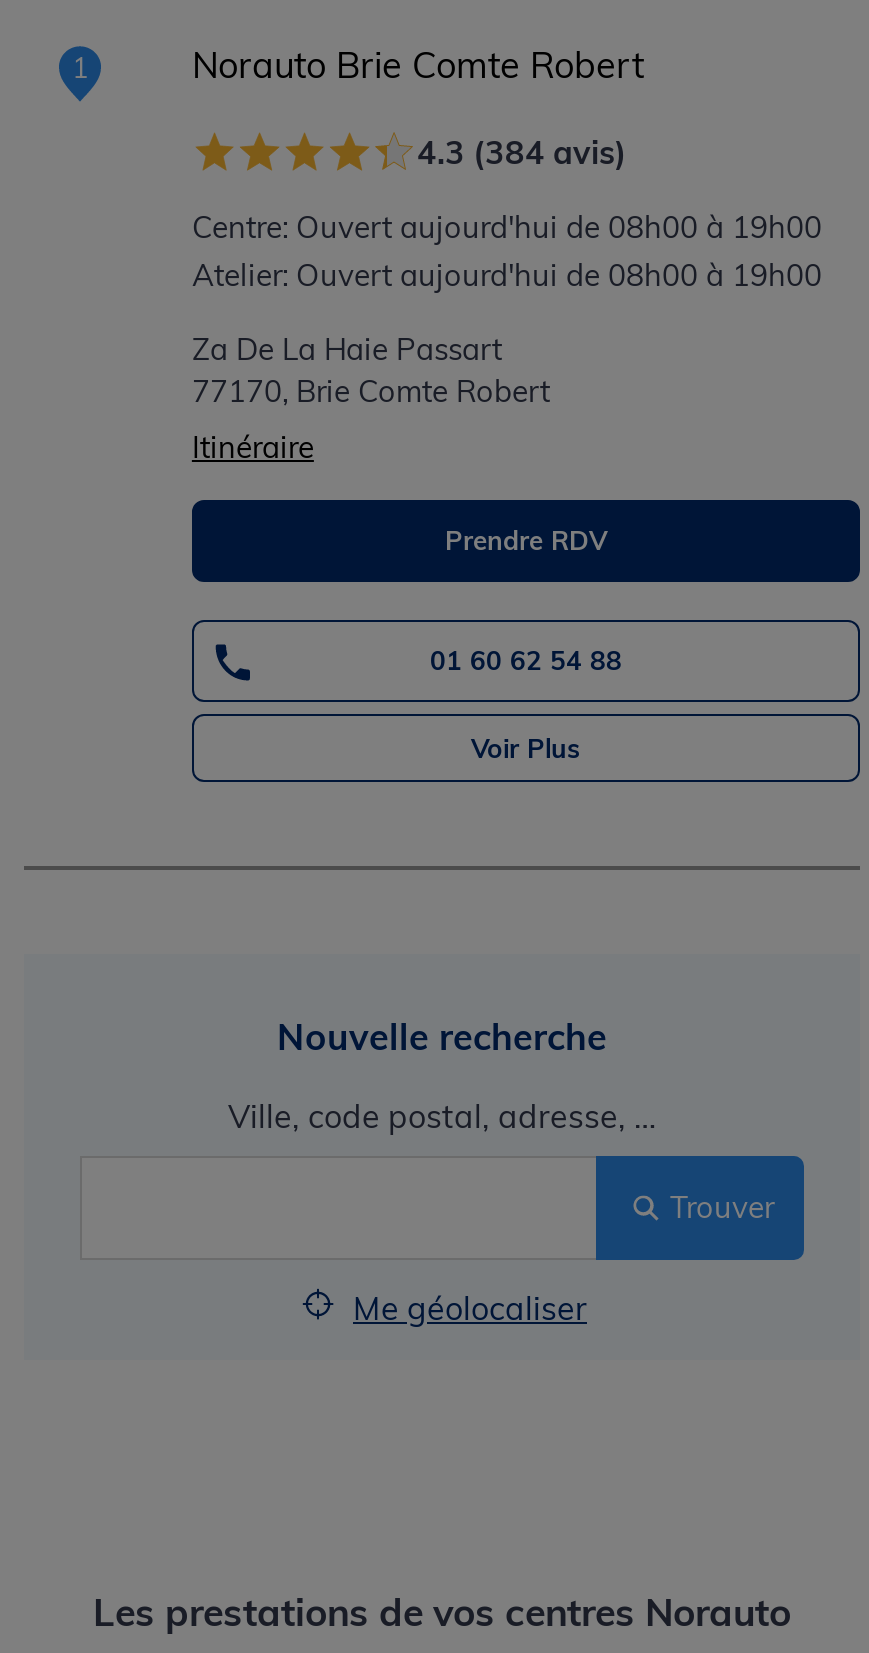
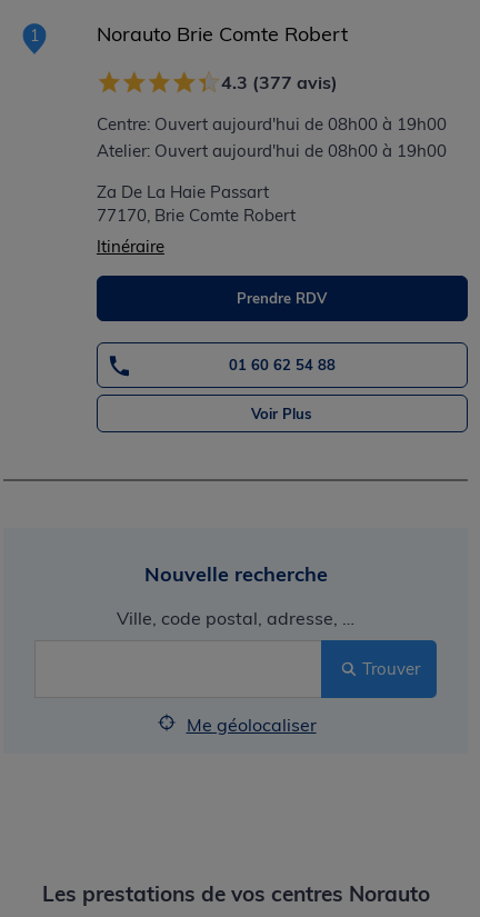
[417,131,627,171] 4.3 (384 avis) -> [222,71,338,93] 4.3 (377 avis)

